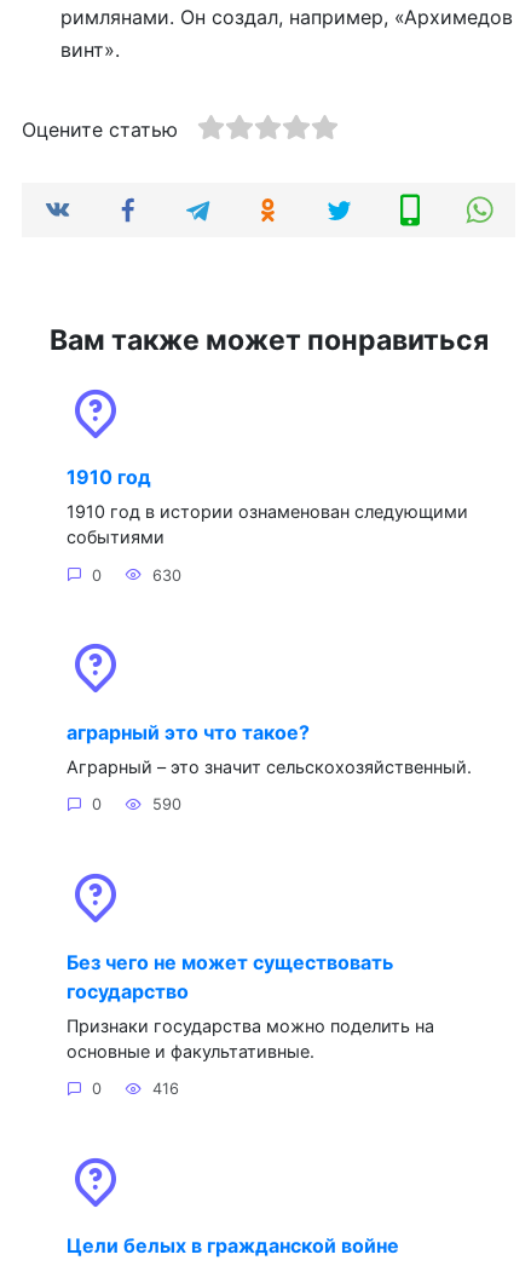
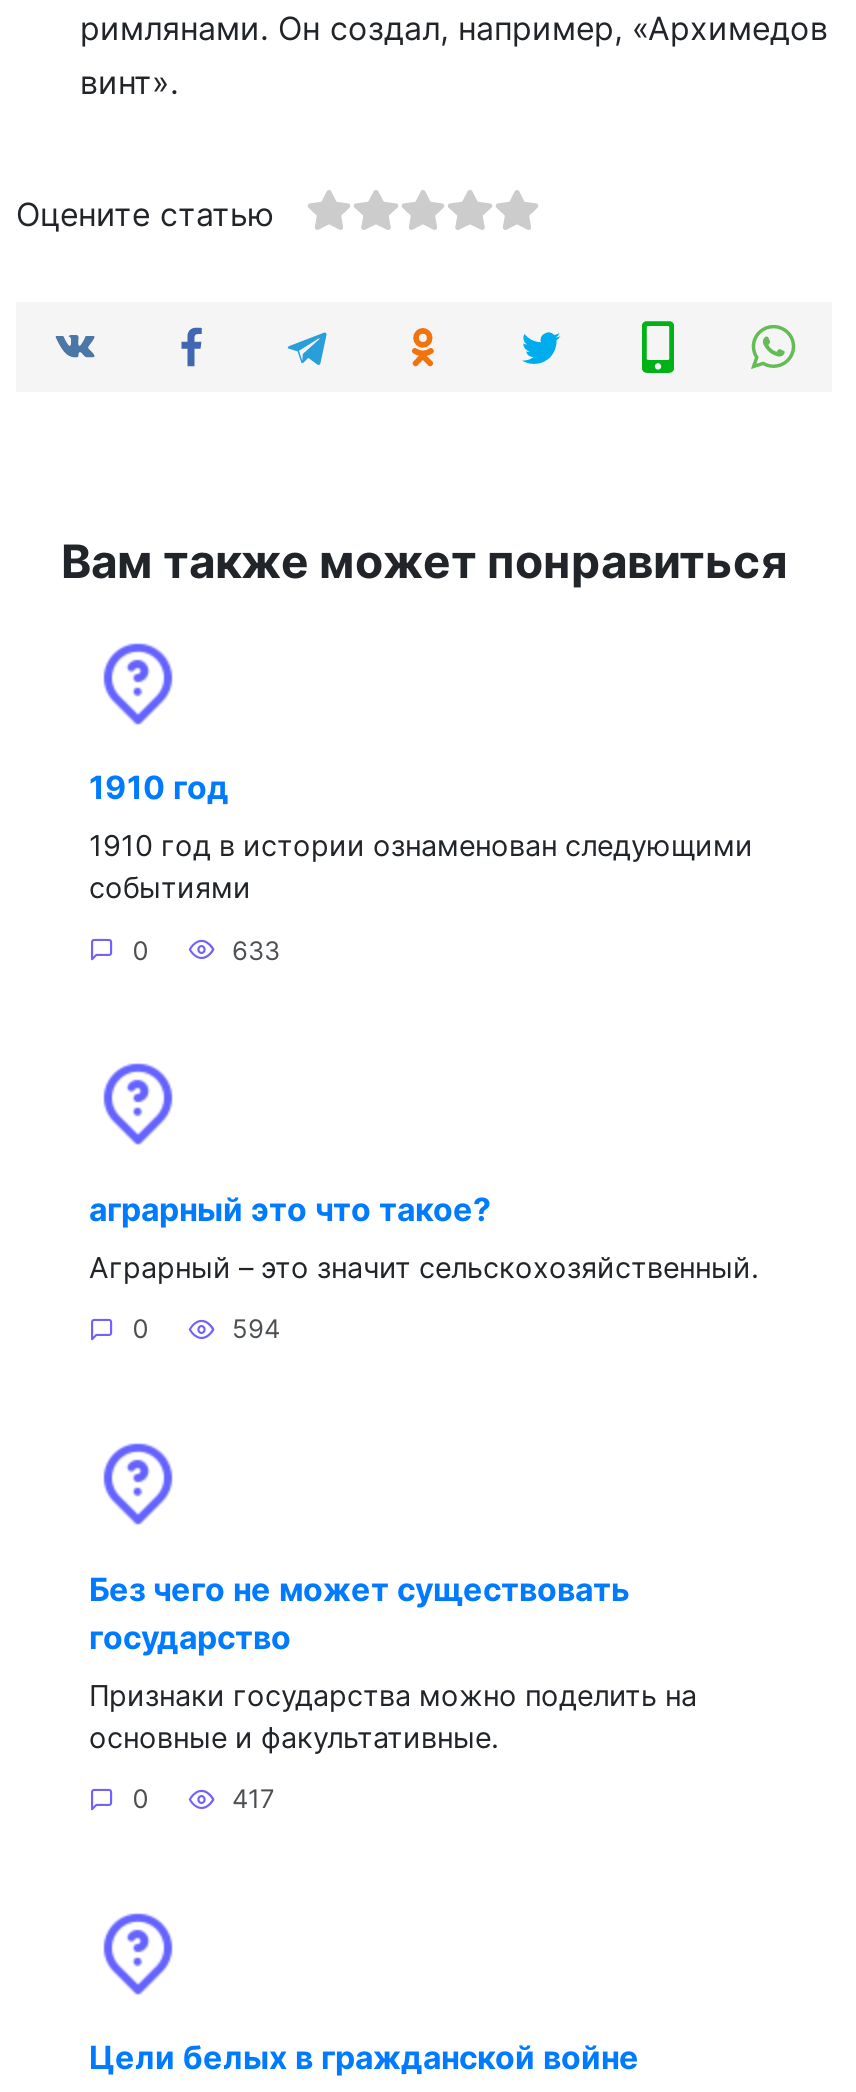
[152,566,181,584] 630 -> [232,935,280,965] 633
[152,796,181,814] 590 -> [232,1315,280,1345] 594
[152,1080,179,1098] 416 -> [232,1784,274,1814] 417

